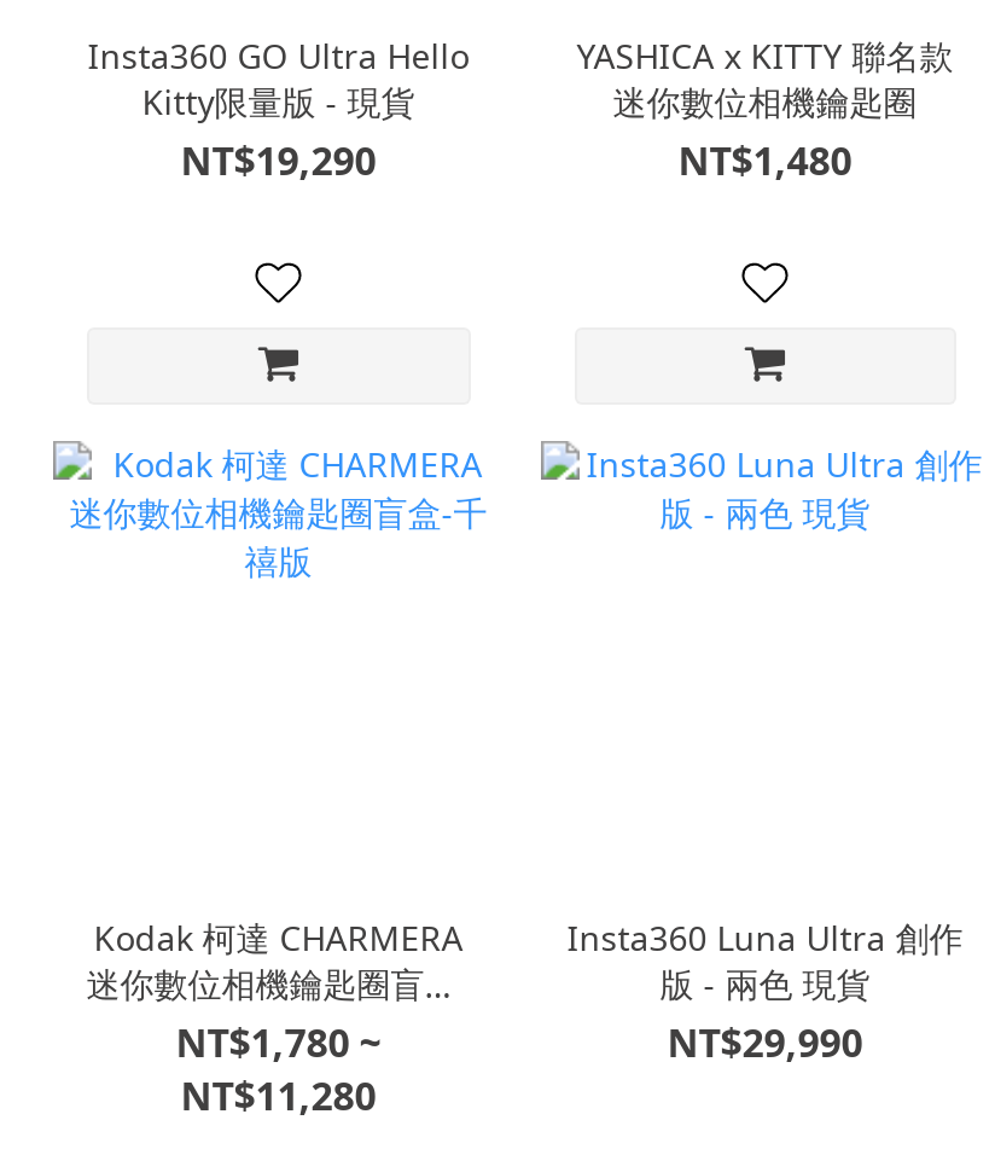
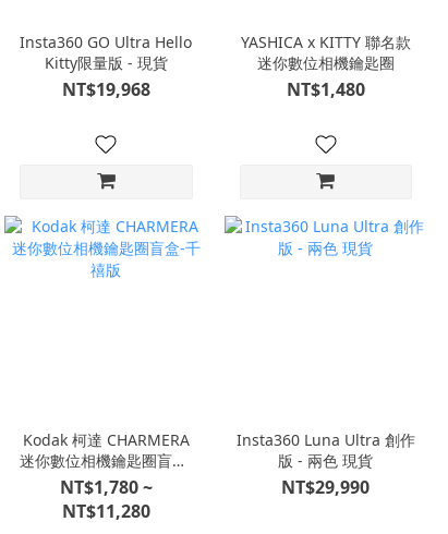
[181,134,376,187] NT$19,290 -> [62,77,150,101] NT$19,968

